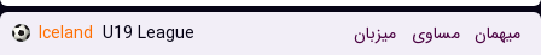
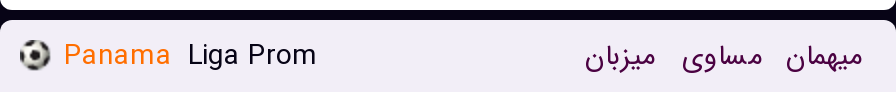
[39,20,194,47] Iceland U19 League -> [64,34,318,78] Panama Liga Prom

